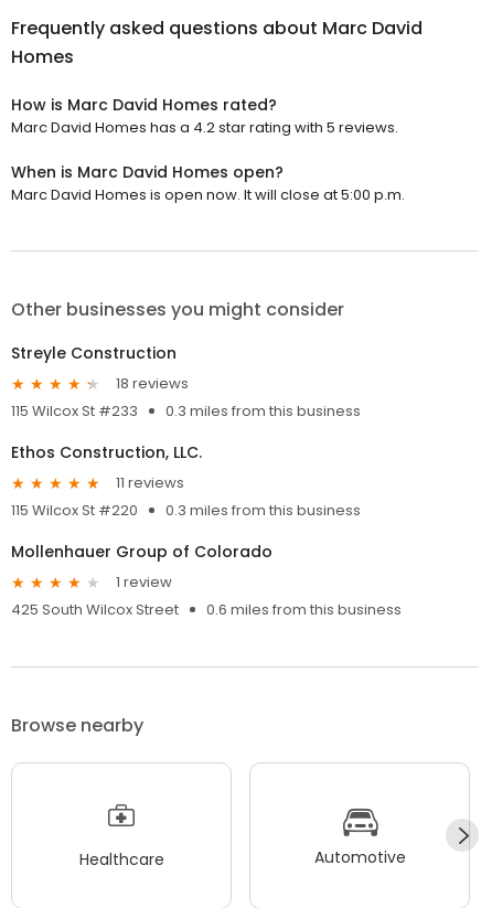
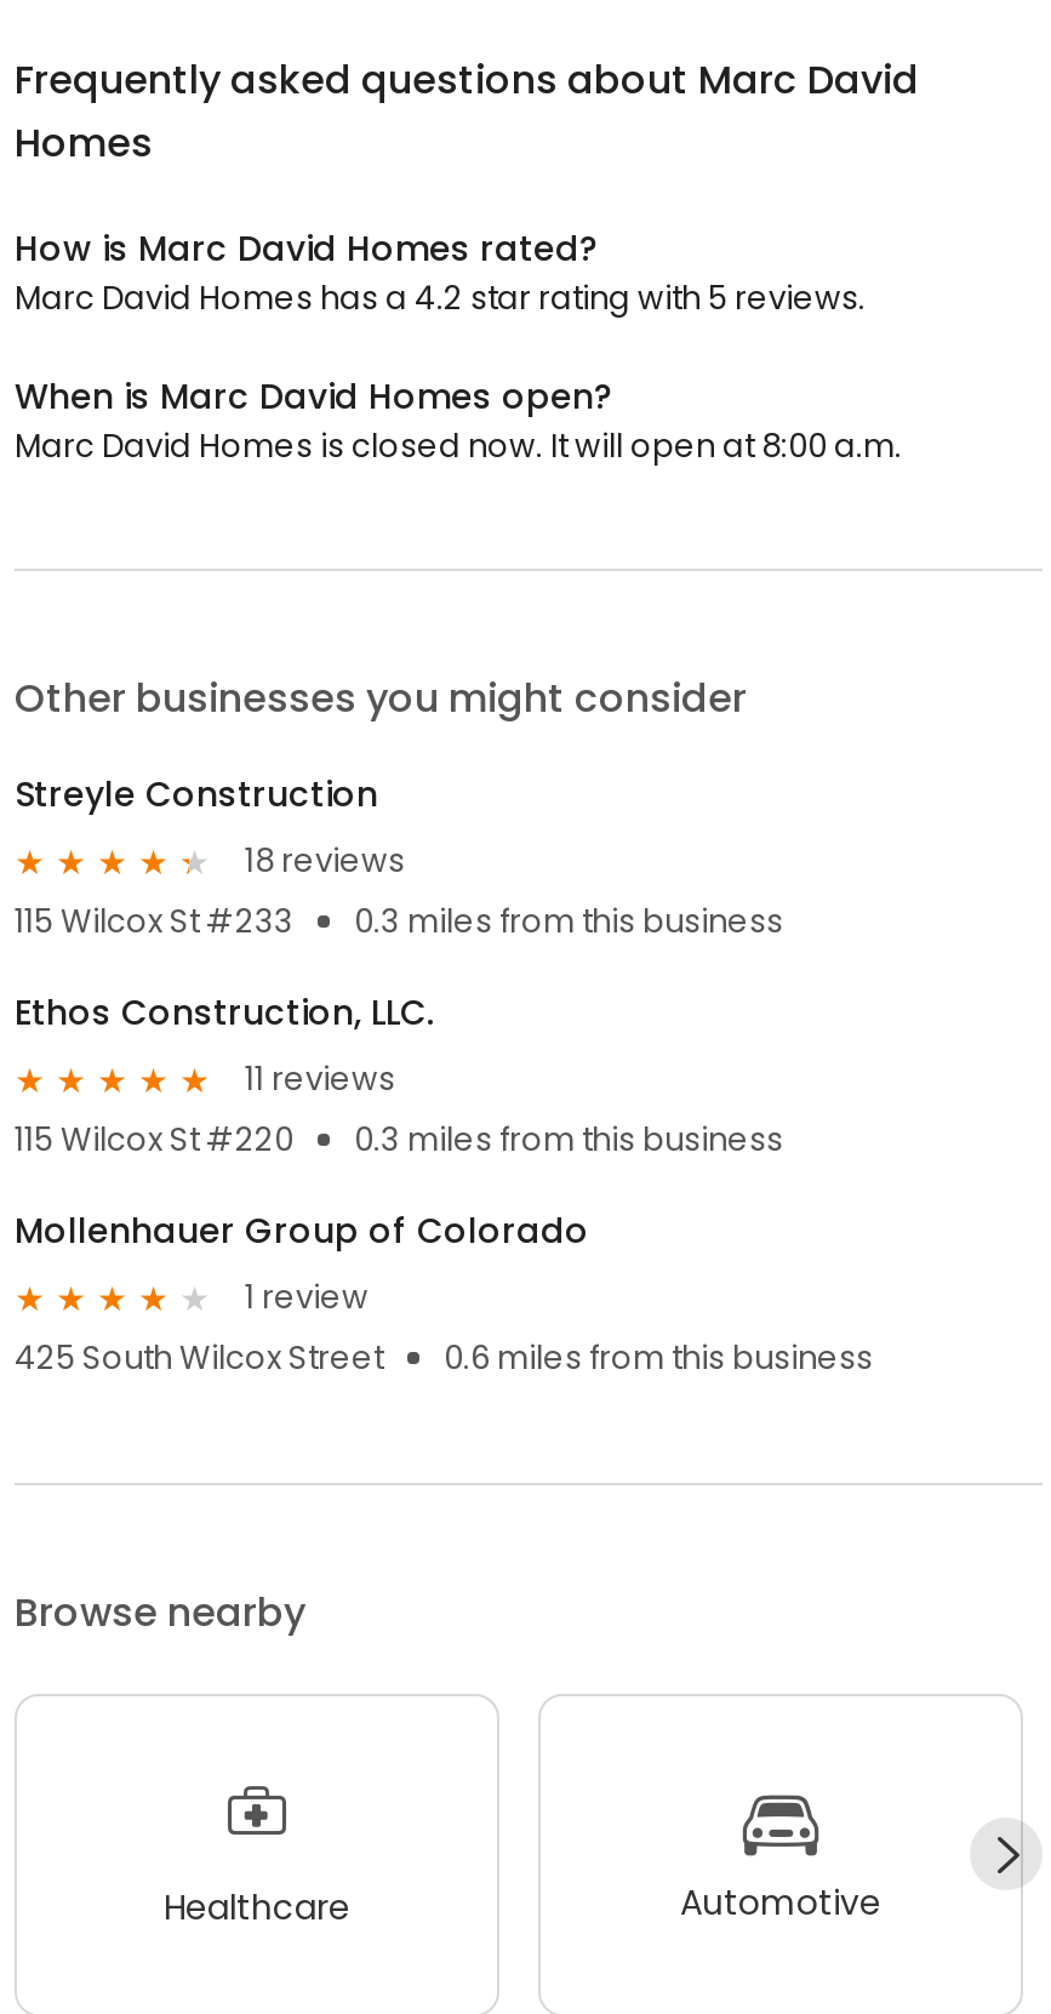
[11,184,405,205] Marc David Homes is open now. It will close at 5:00 p.m. -> [15,423,902,469] Marc David Homes is closed now. It will open at 8:00 a.m.

